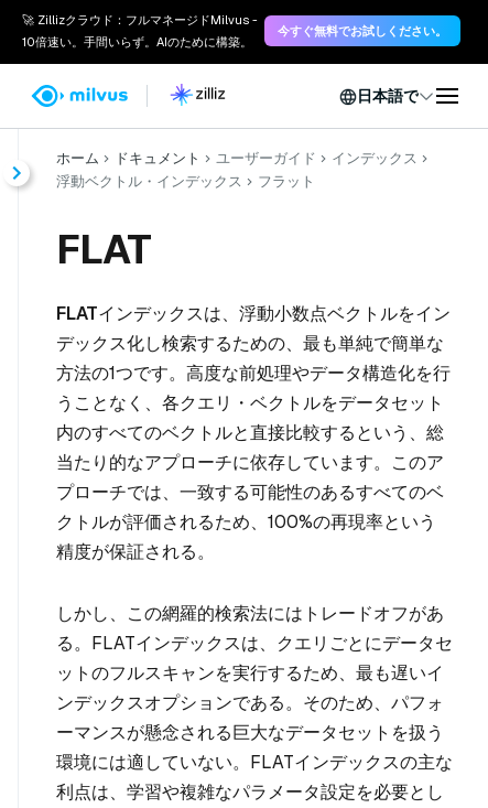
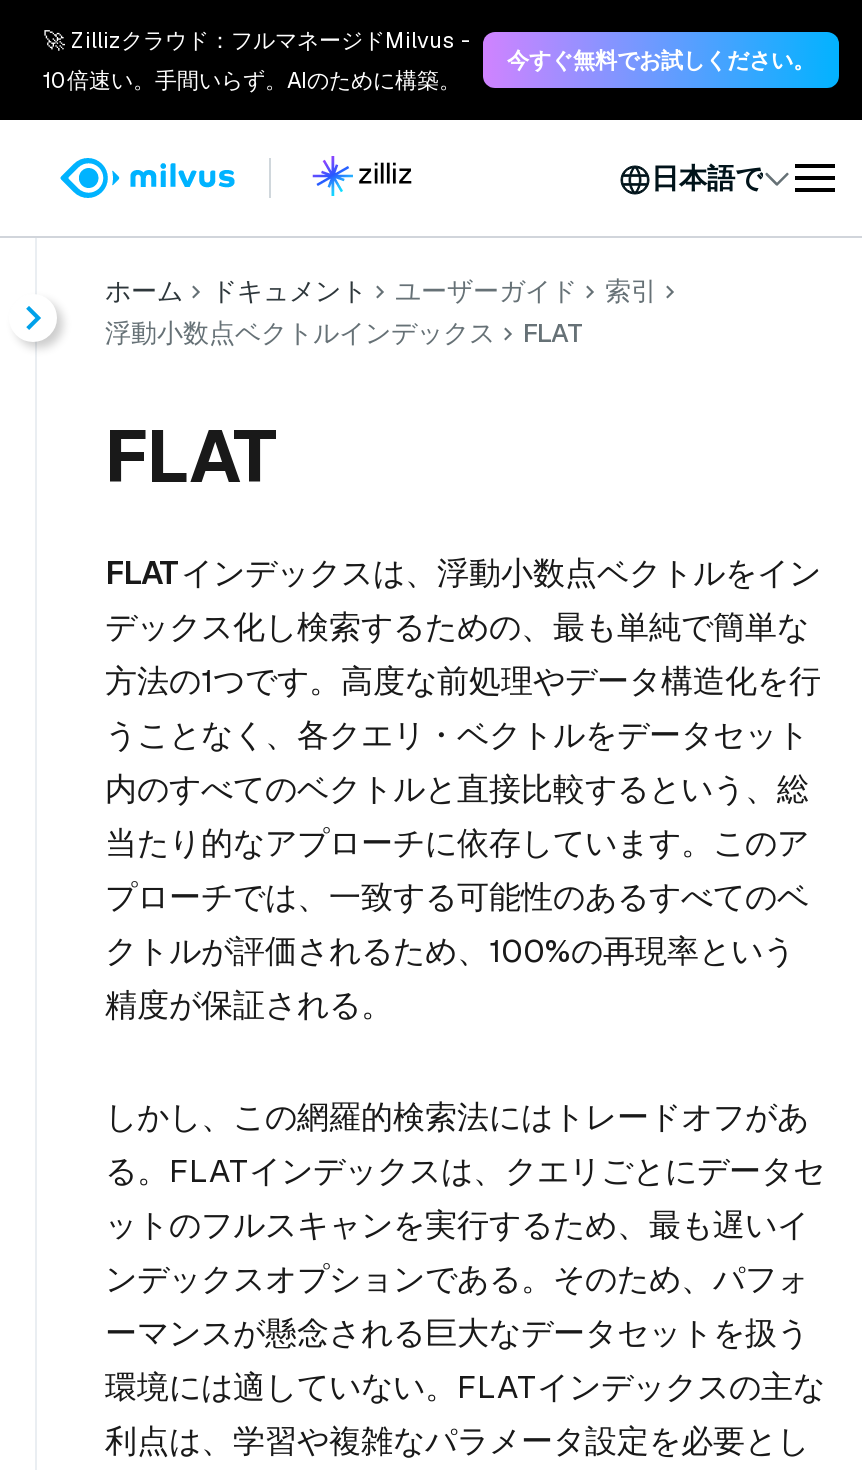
[56,149,417,191] インデックス | 浮動ベクトル・インデックス | フラット -> [105,274,657,350] 索引 | 浮動小数点ベクトルインデックス | FLAT

